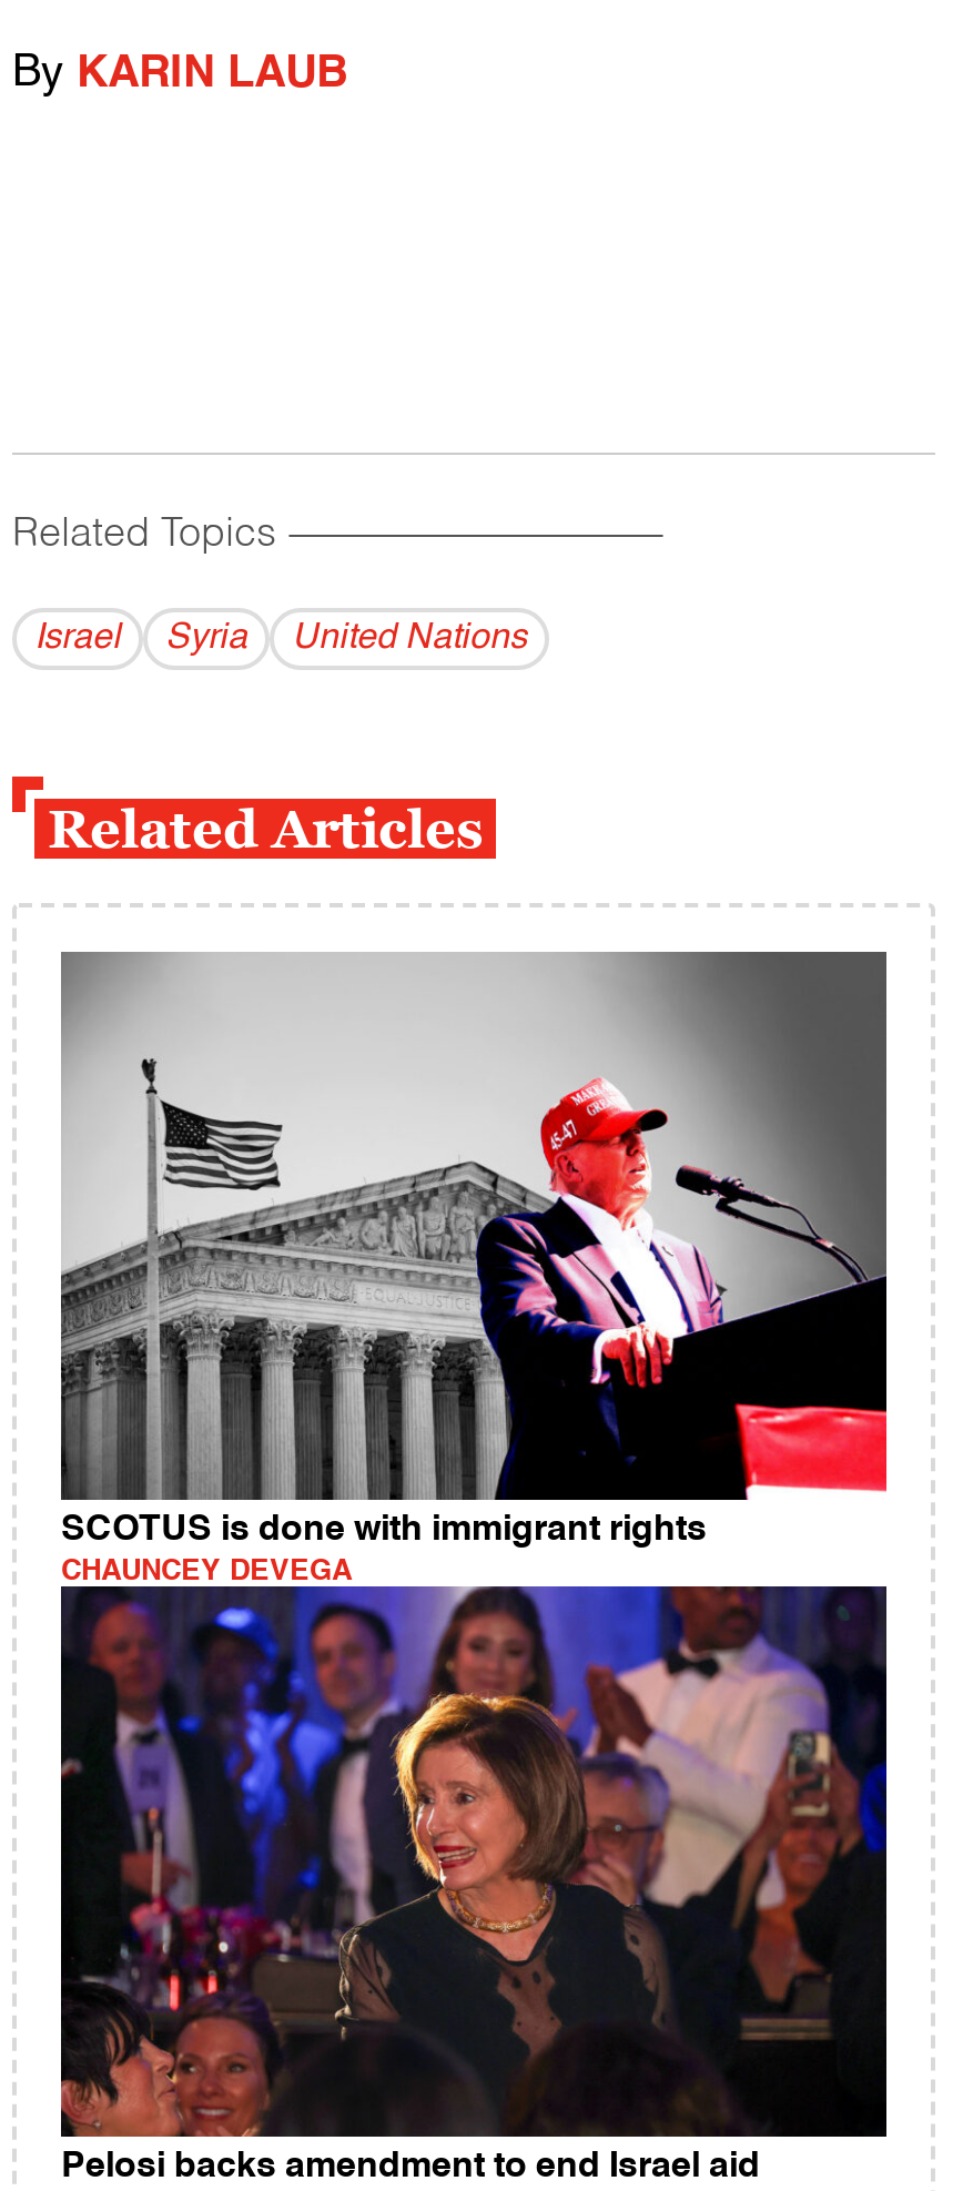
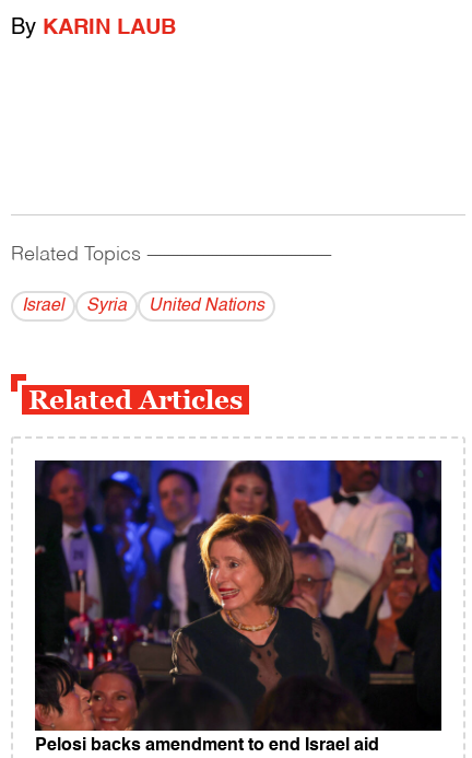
[59,952,889,1588] [image] | SCOTUS is done with immigrant rights | CHAUNCEY DEVEGA -> none

